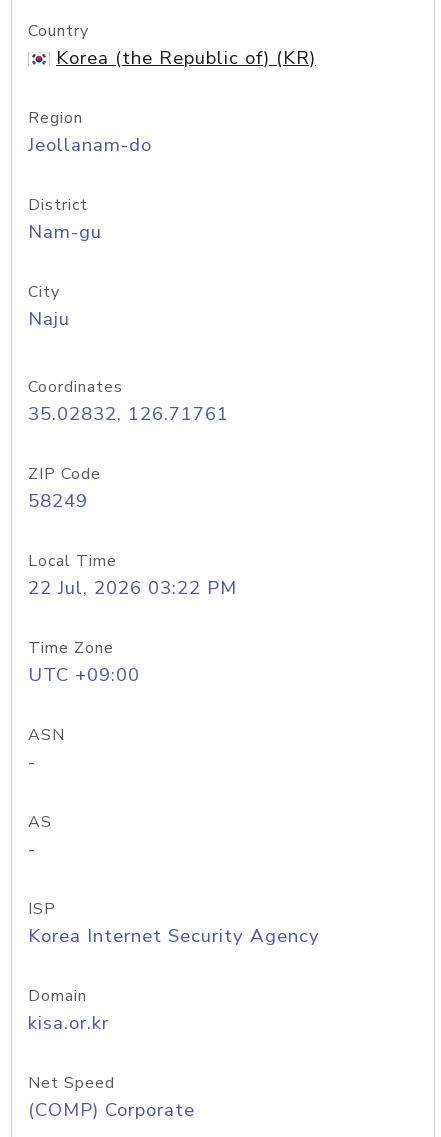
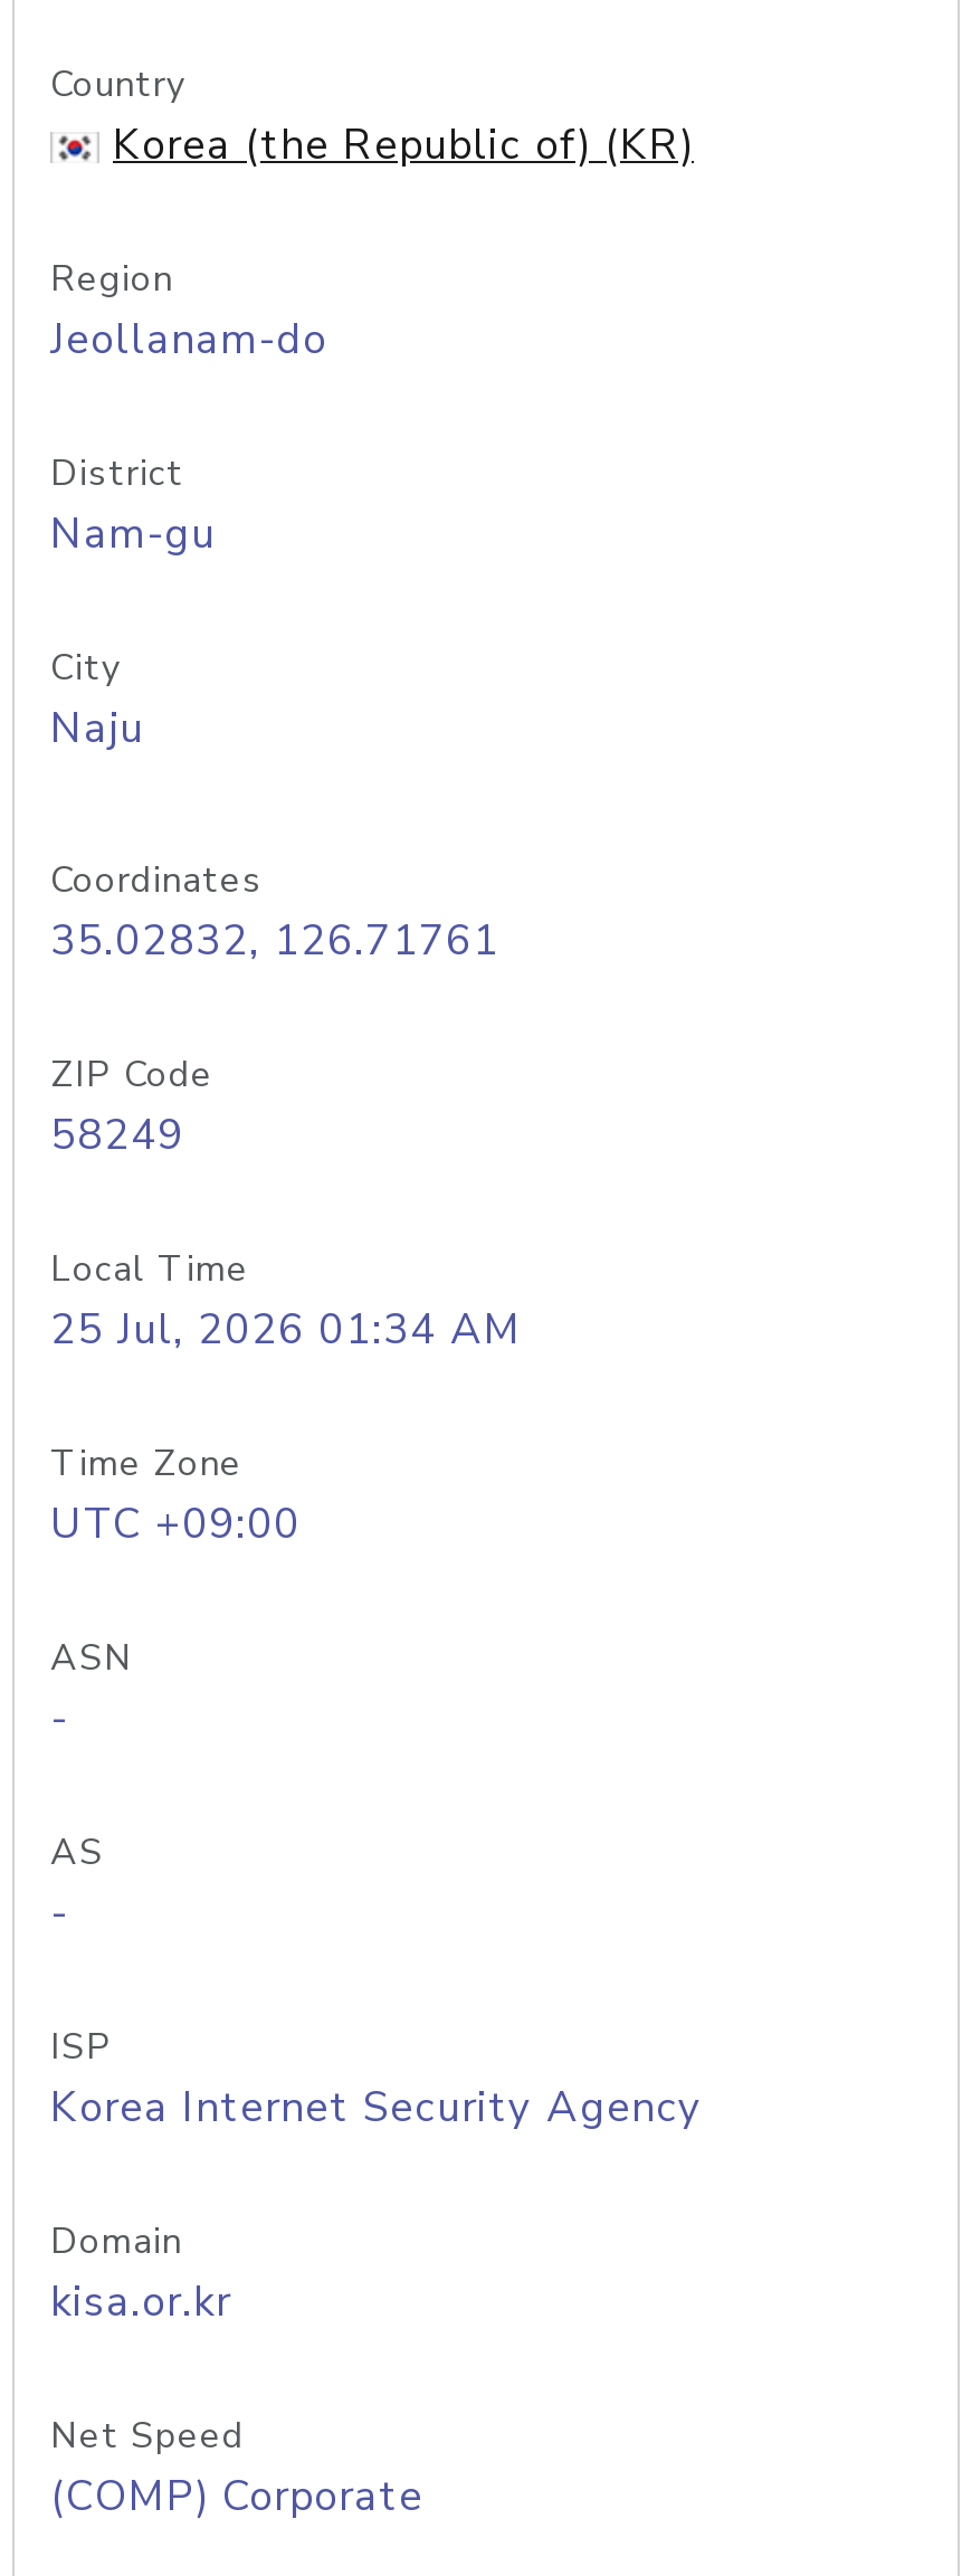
[28,575,237,601] 22 Jul, 2026 03:22 PM -> [50,1301,522,1359] 25 Jul, 2026 01:34 AM

